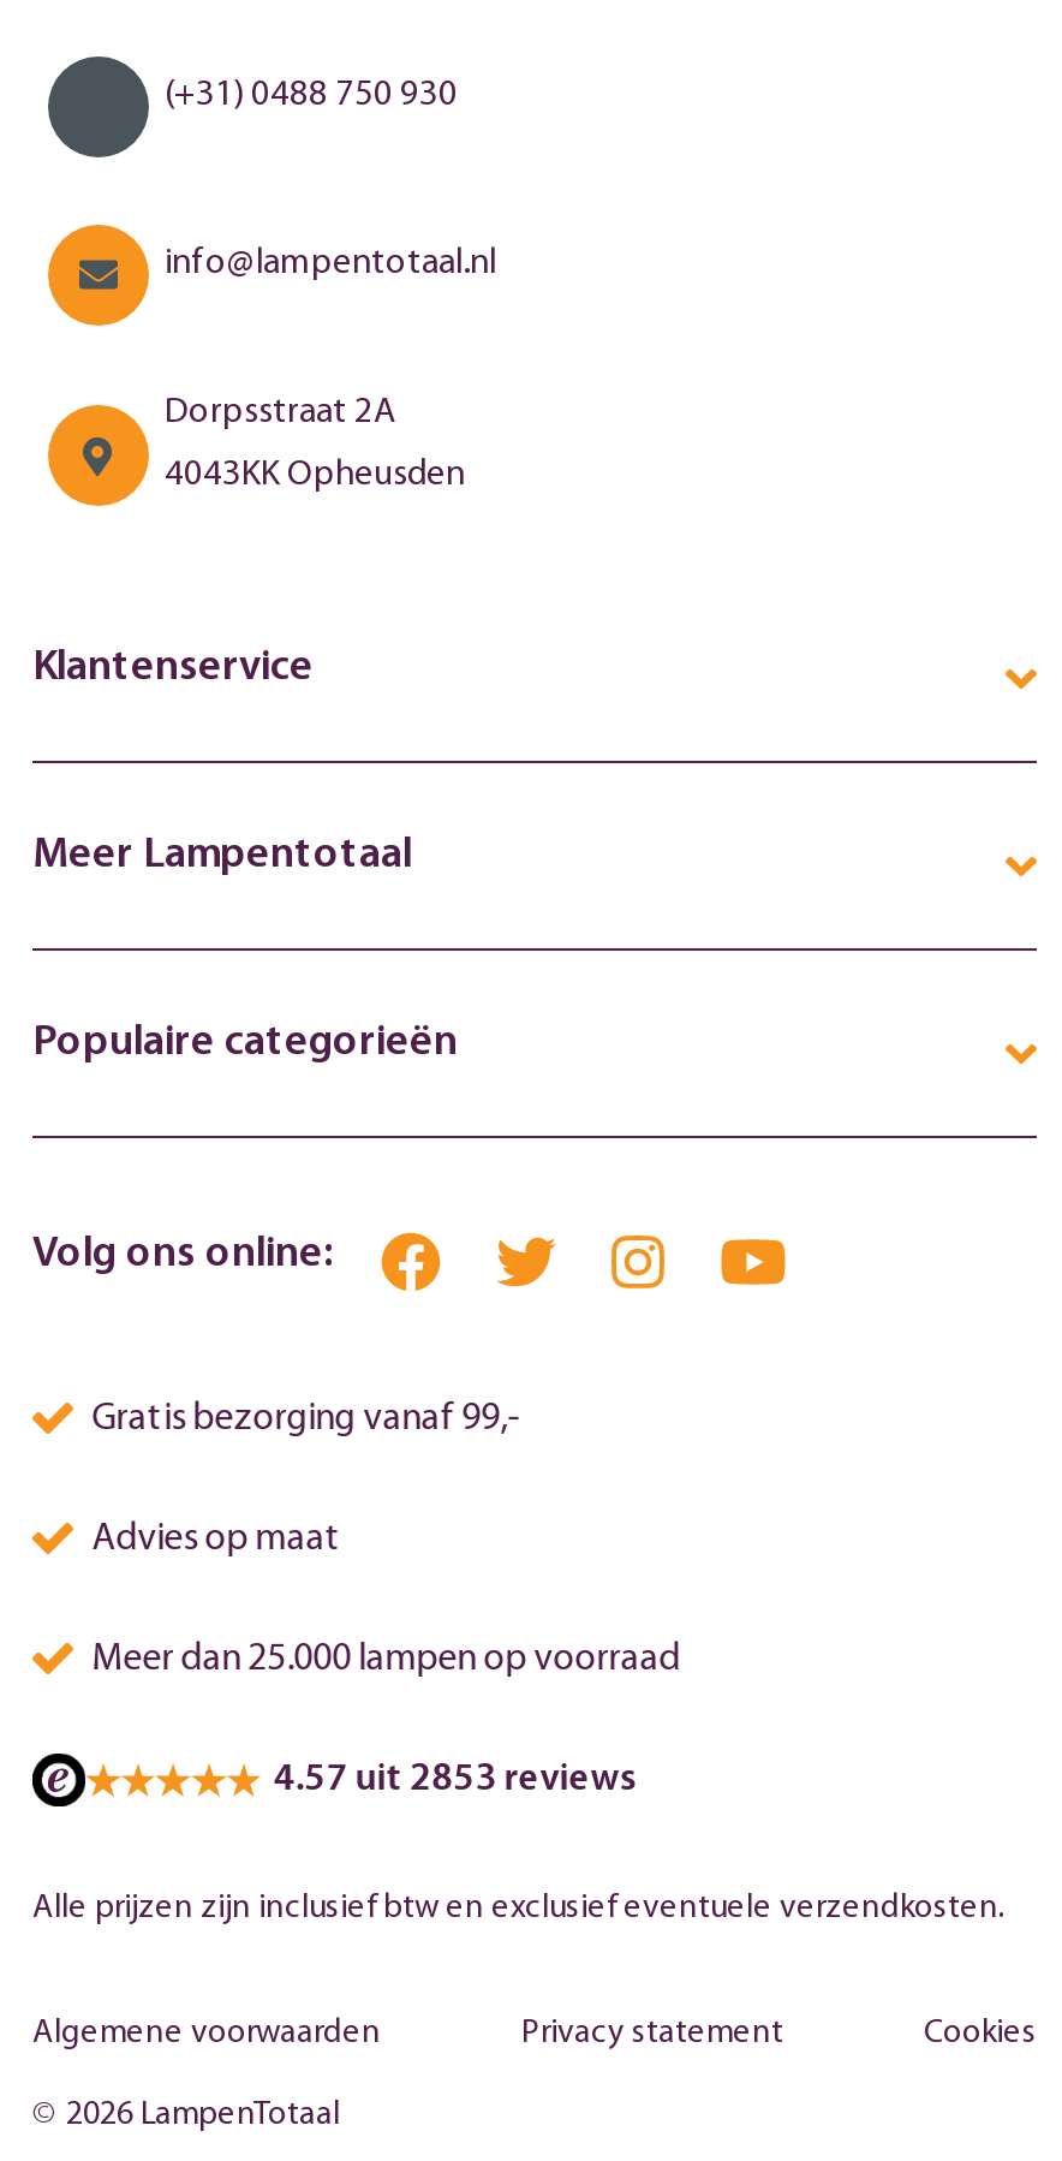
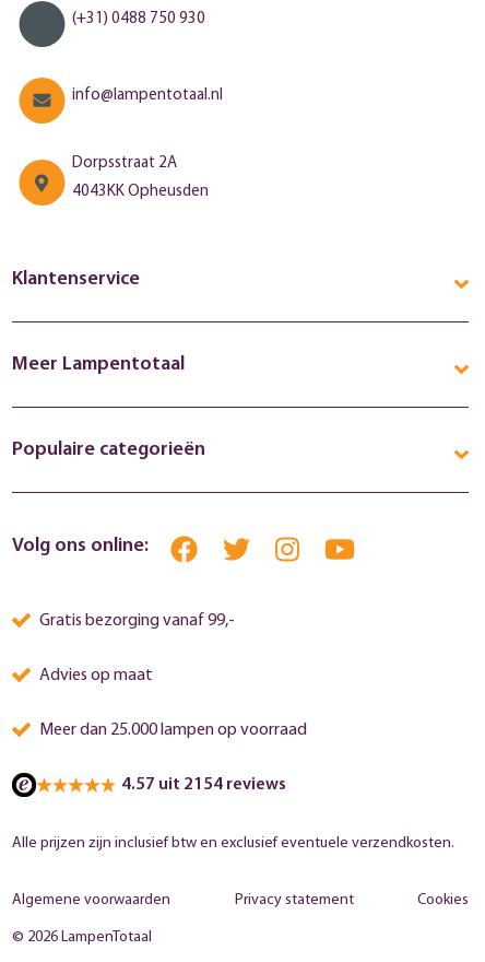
[273,1761,636,1799] 4.57 uit 2853 reviews -> [122,776,287,794] 4.57 uit 2154 reviews

